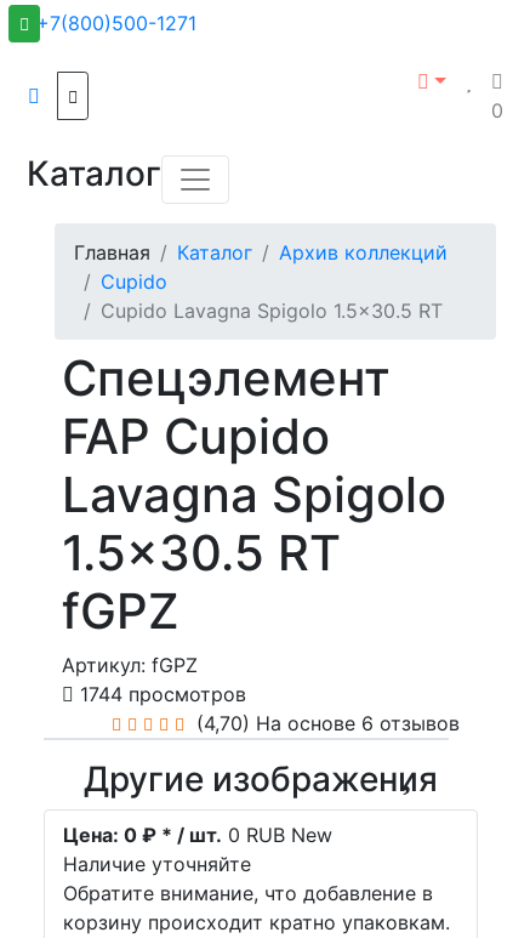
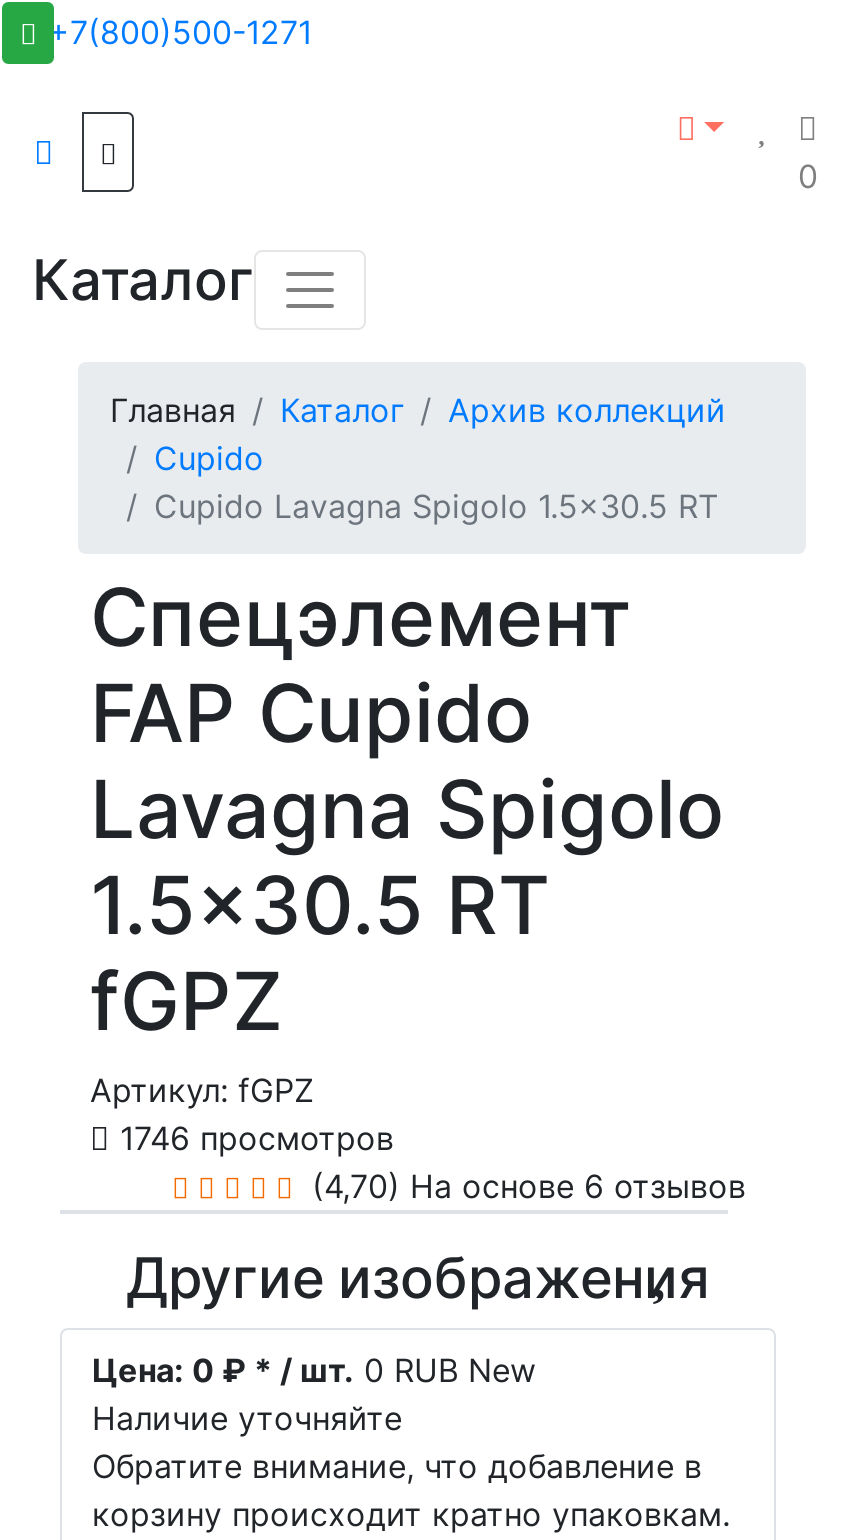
[74,682,246,706] 1744 просмотров -> [110,1118,394,1158] 1746 просмотров

